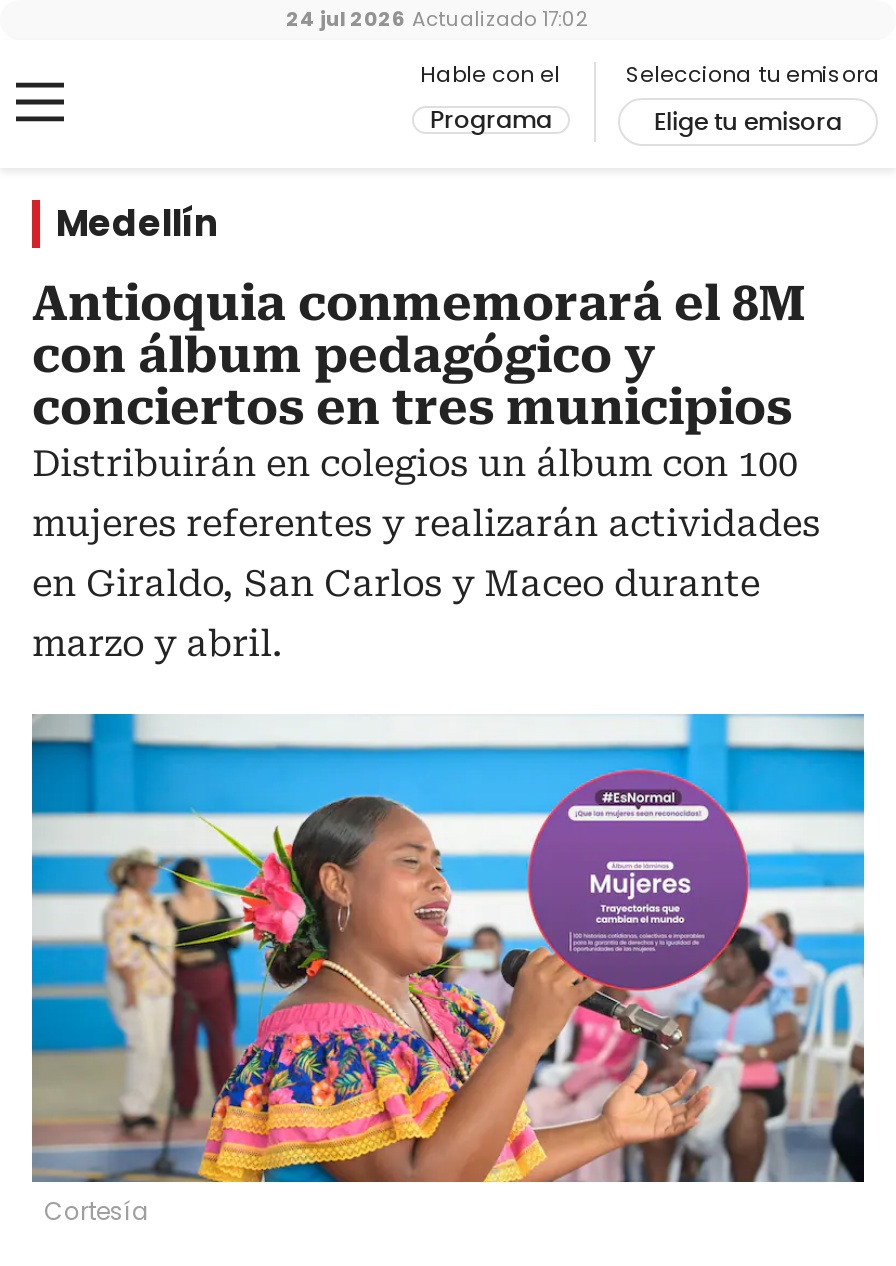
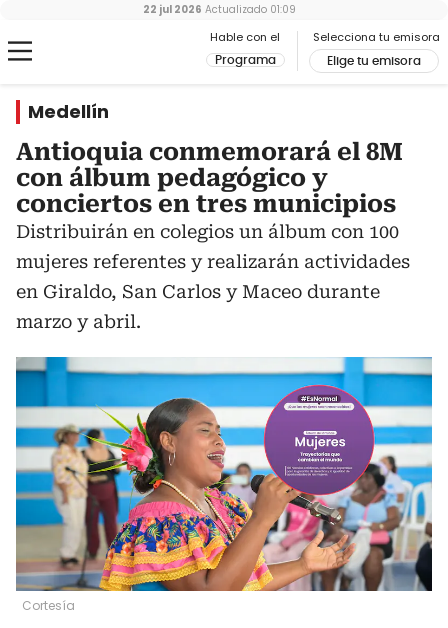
[286,4,590,34] 24 jul 2026 Actualizado 17:02 -> [142,2,295,17] 22 jul 2026 Actualizado 01:09

